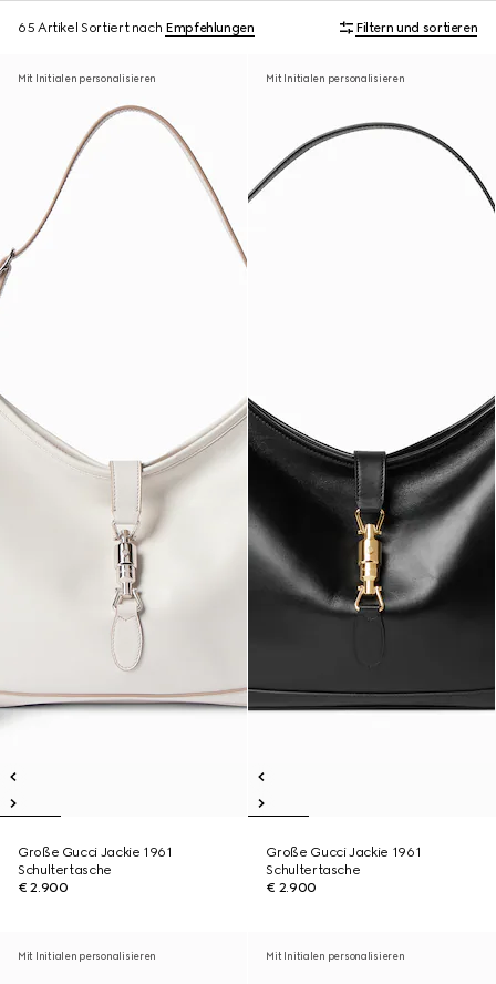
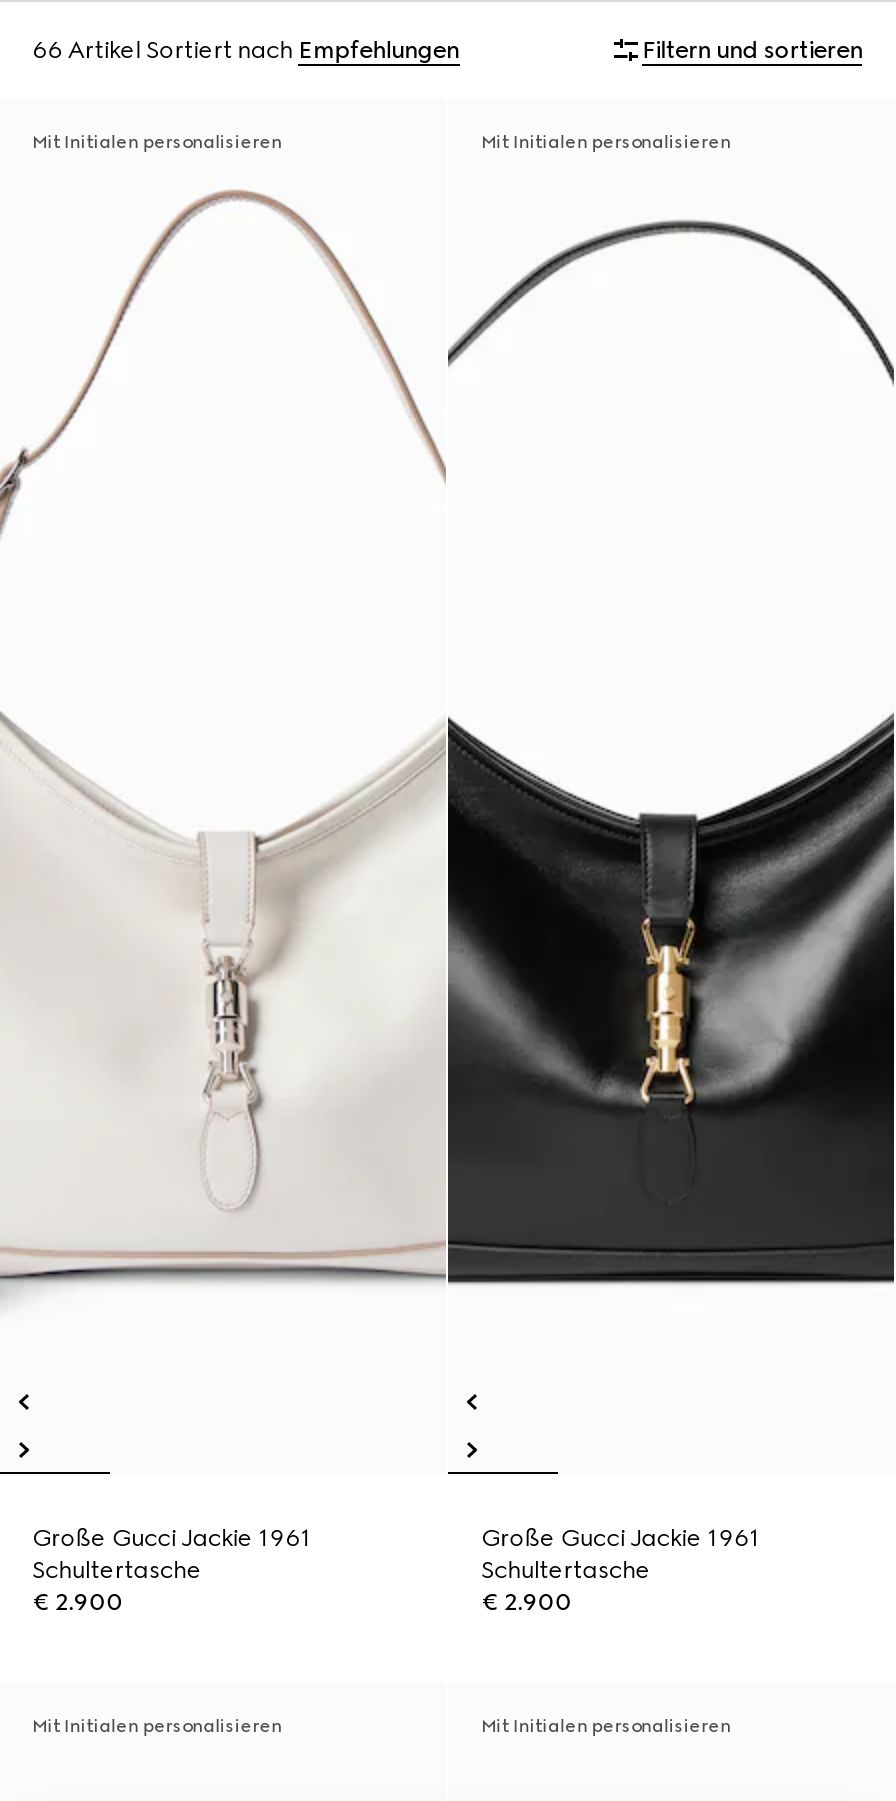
[18,20,254,35] 65 Artikel Sortiert nach Empfehlungen -> [32,36,459,64] 66 Artikel Sortiert nach Empfehlungen

